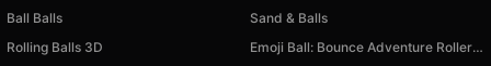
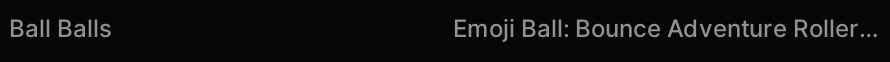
[7,10,328,55] Sand & Balls | Rolling Balls 3D -> none

